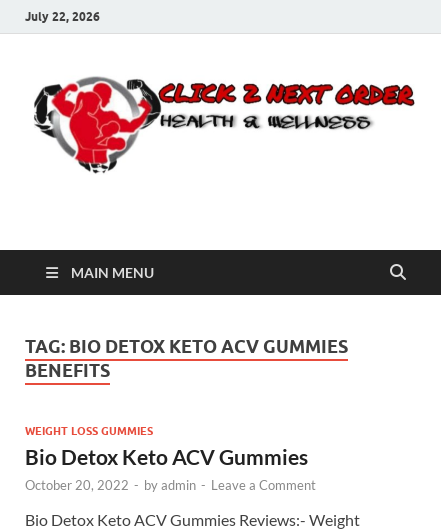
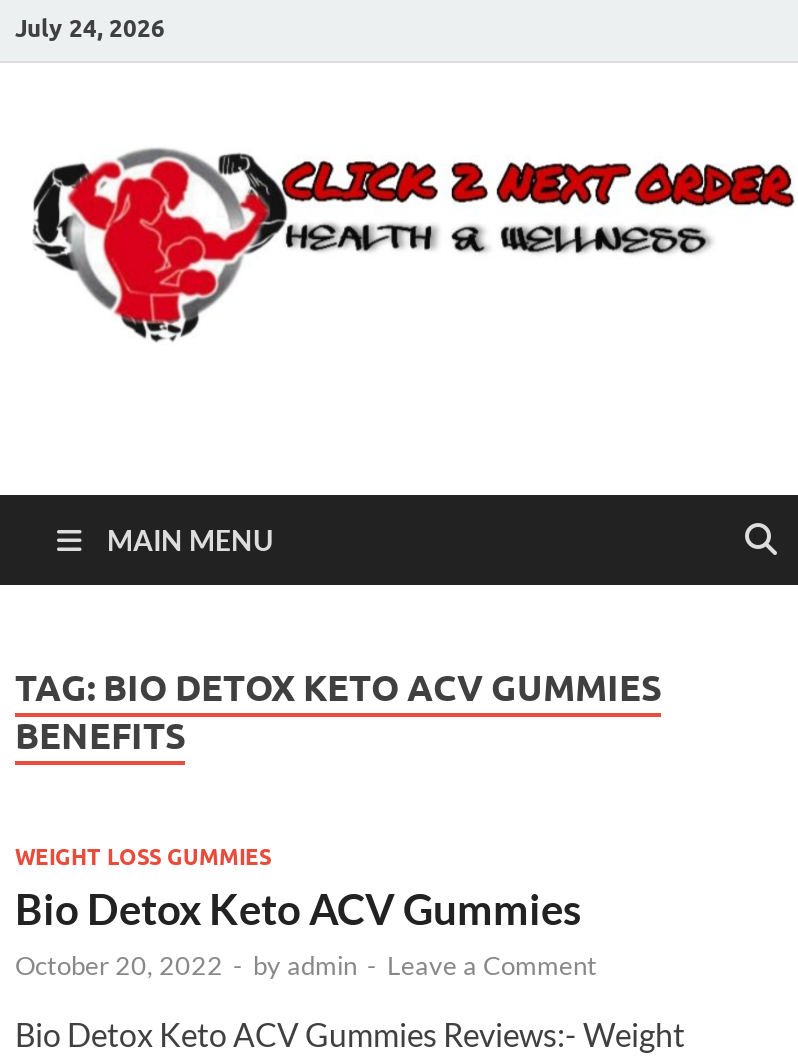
[25,8,100,23] July 22, 2026 -> [15,12,165,42] July 24, 2026

